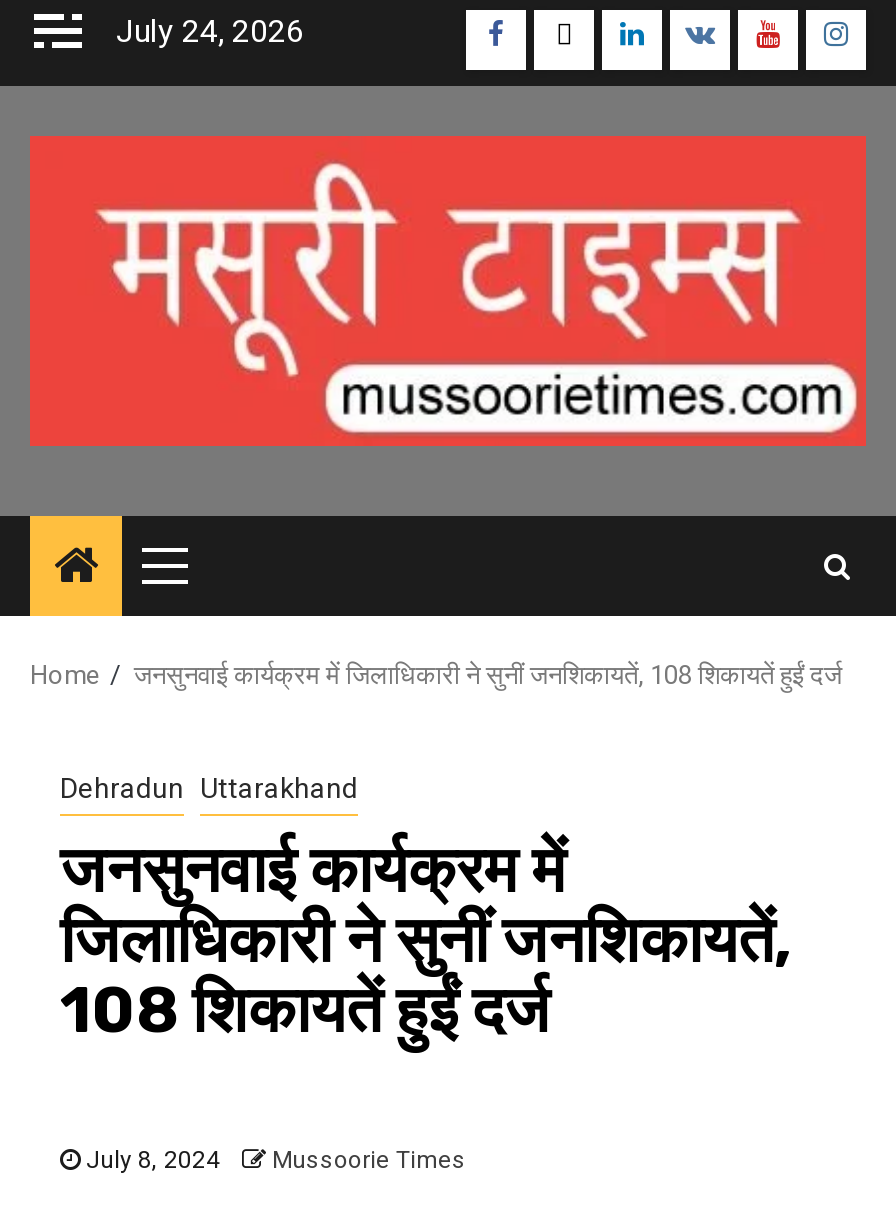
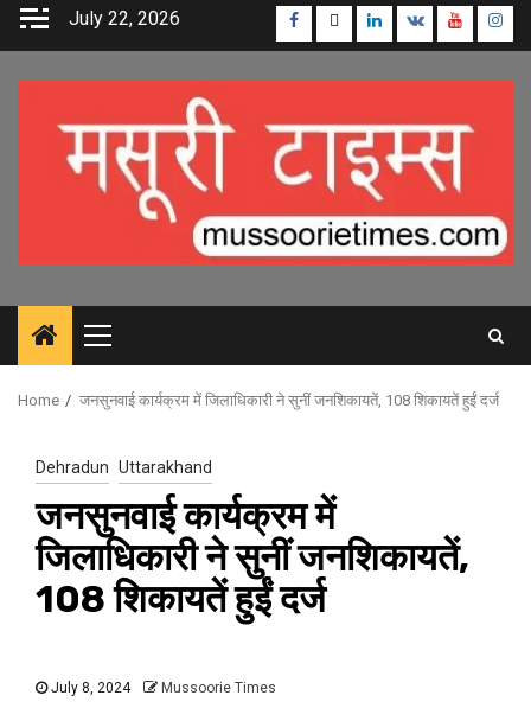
[116,12,304,50] July 24, 2026 -> [69,7,180,30] July 22, 2026

